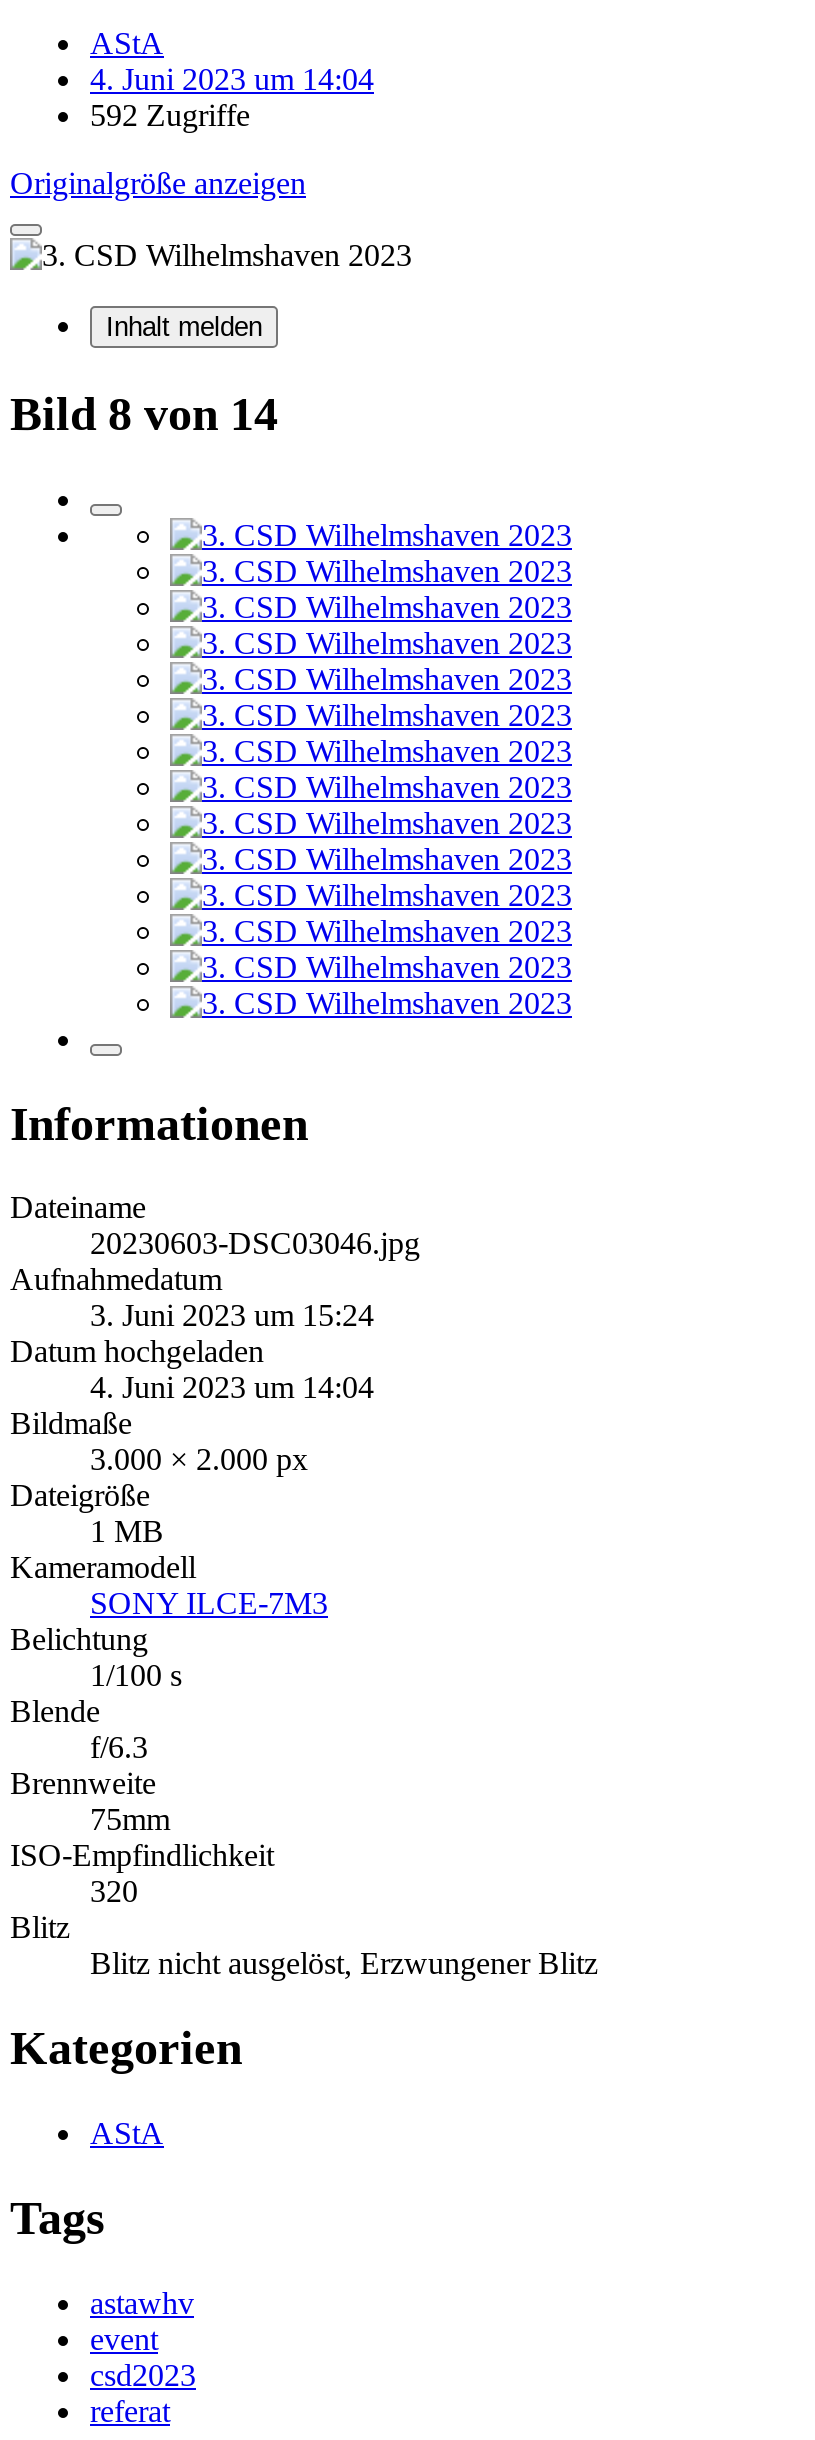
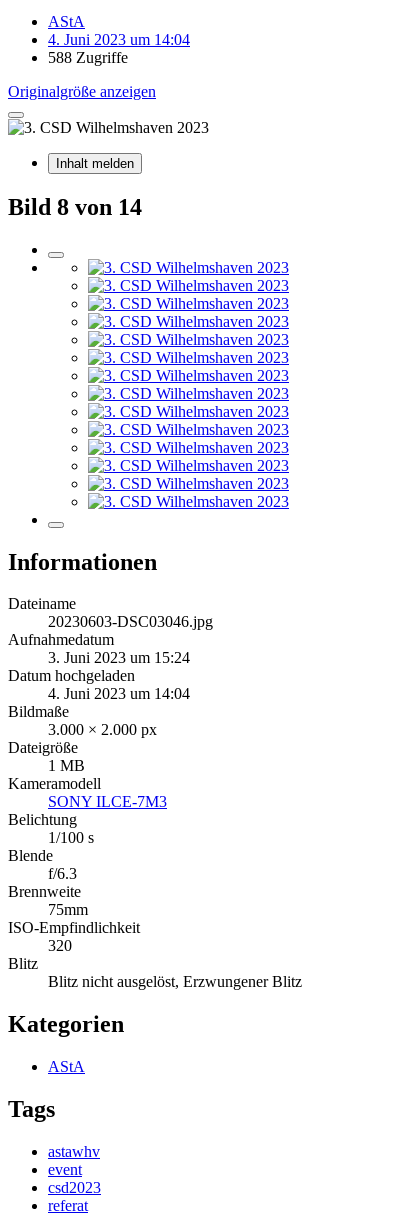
[90,98,250,132] 592 Zugriffe -> [48,49,128,66] 588 Zugriffe

